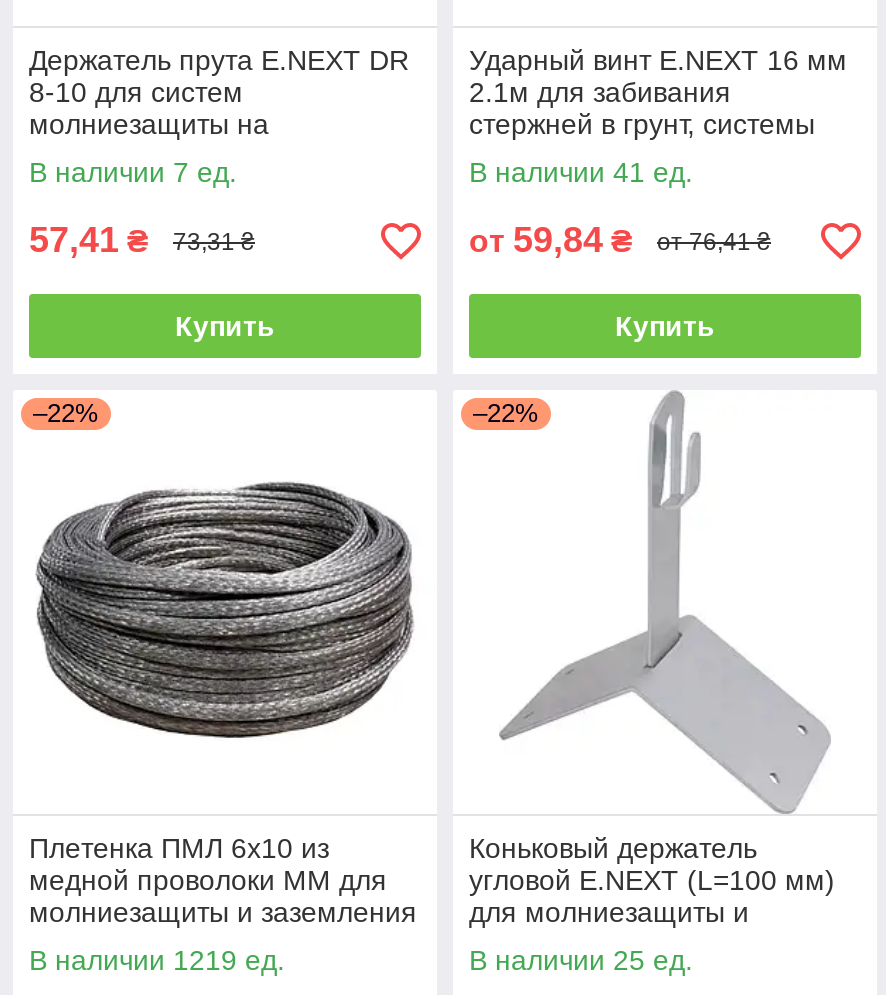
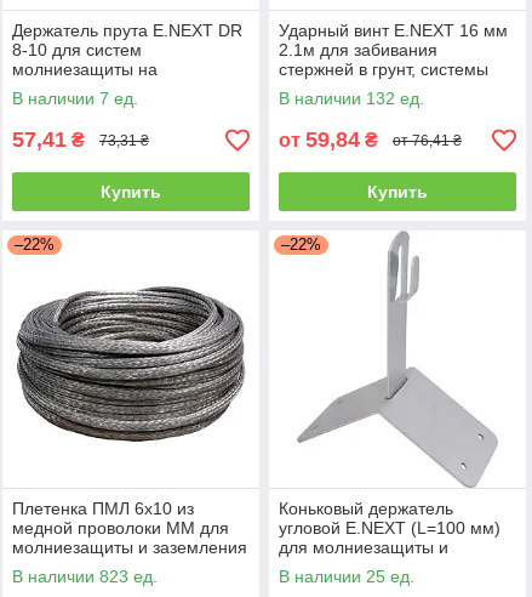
[469,156,693,188] В наличии 41 ед. -> [279,89,424,108] В наличии 132 ед.
[29,944,285,976] В наличии 1219 ед. -> [12,567,158,586] В наличии 823 ед.

